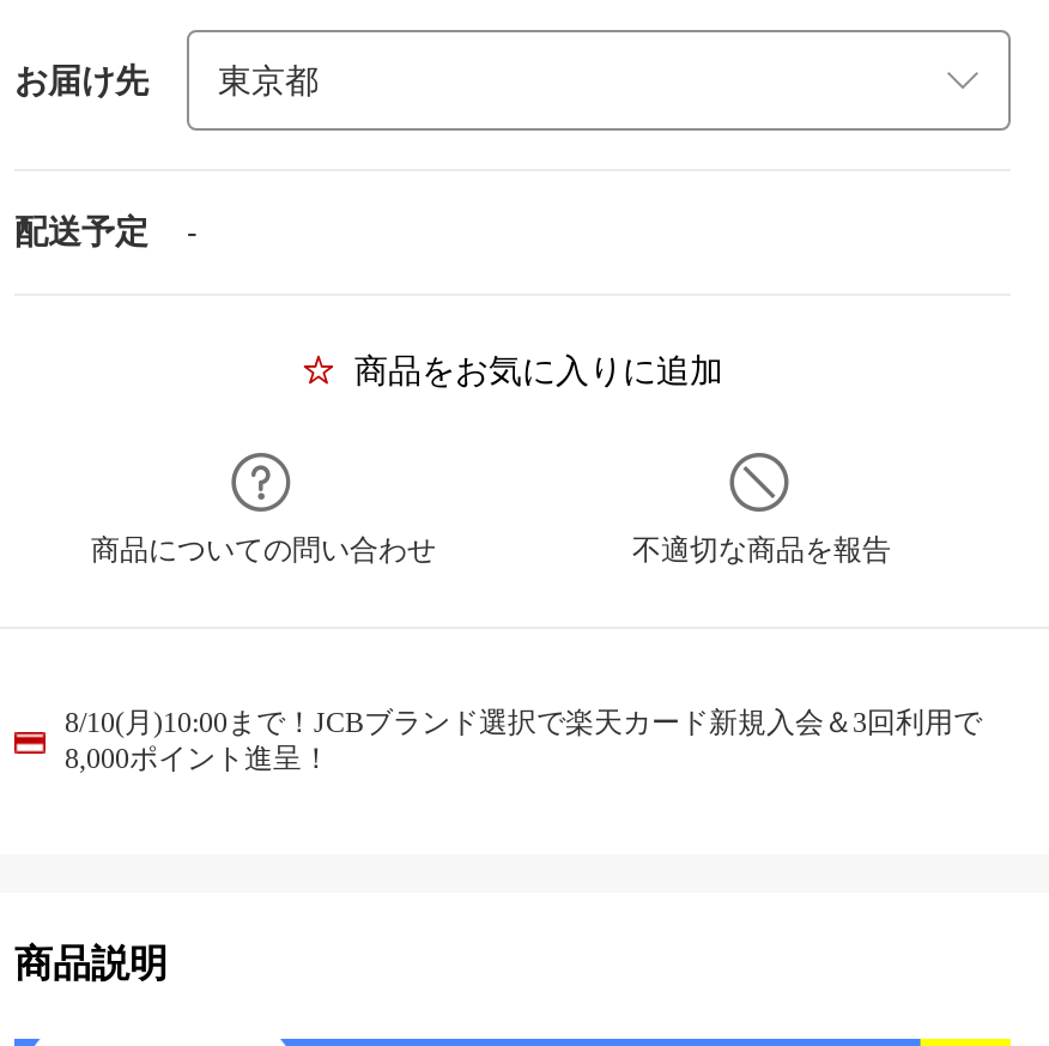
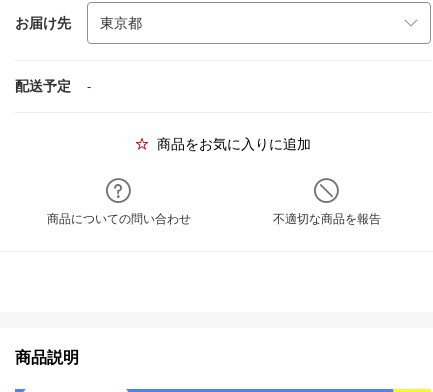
[65,706,982,775] 8/10(月)10:00まで！JCBブランド選択で楽天カード新規入会＆3回利用で | 8,000ポイント進呈！ -> none

